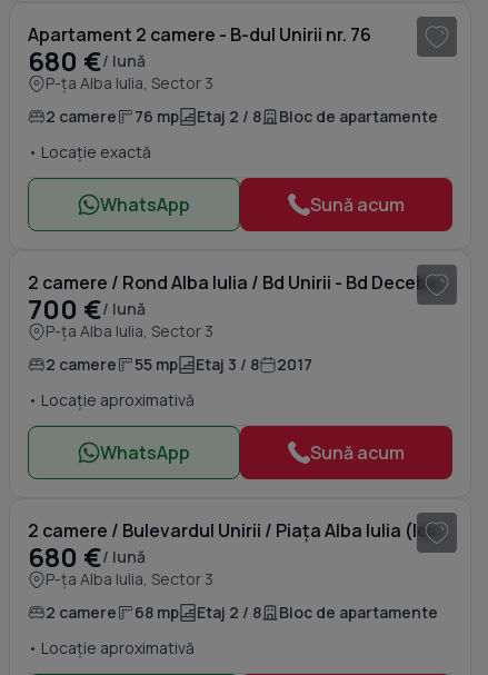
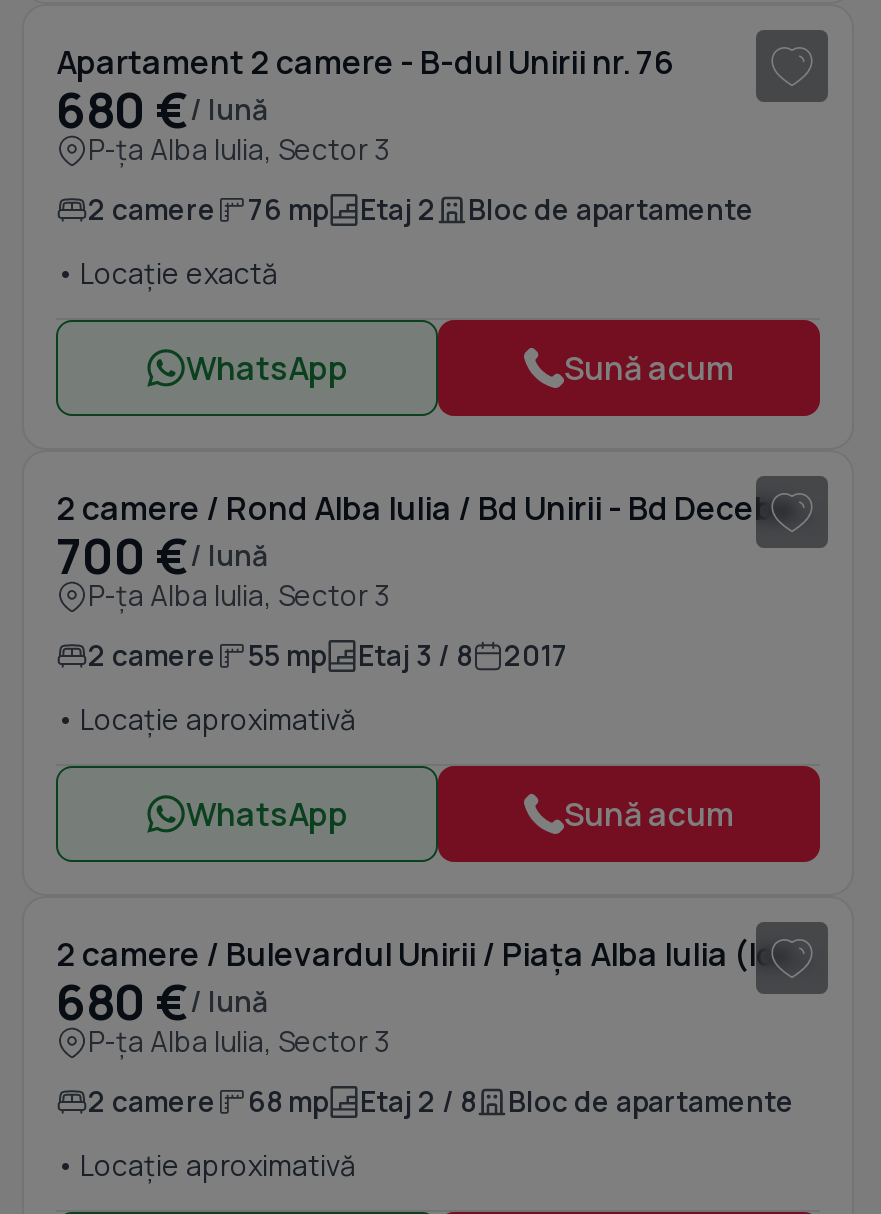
[46,106,438,127] 2 camere 76 mp Etaj 2 / 8 Bloc de apartamente -> [88,190,754,228] 2 camere 76 mp Etaj 2 Bloc de apartamente

